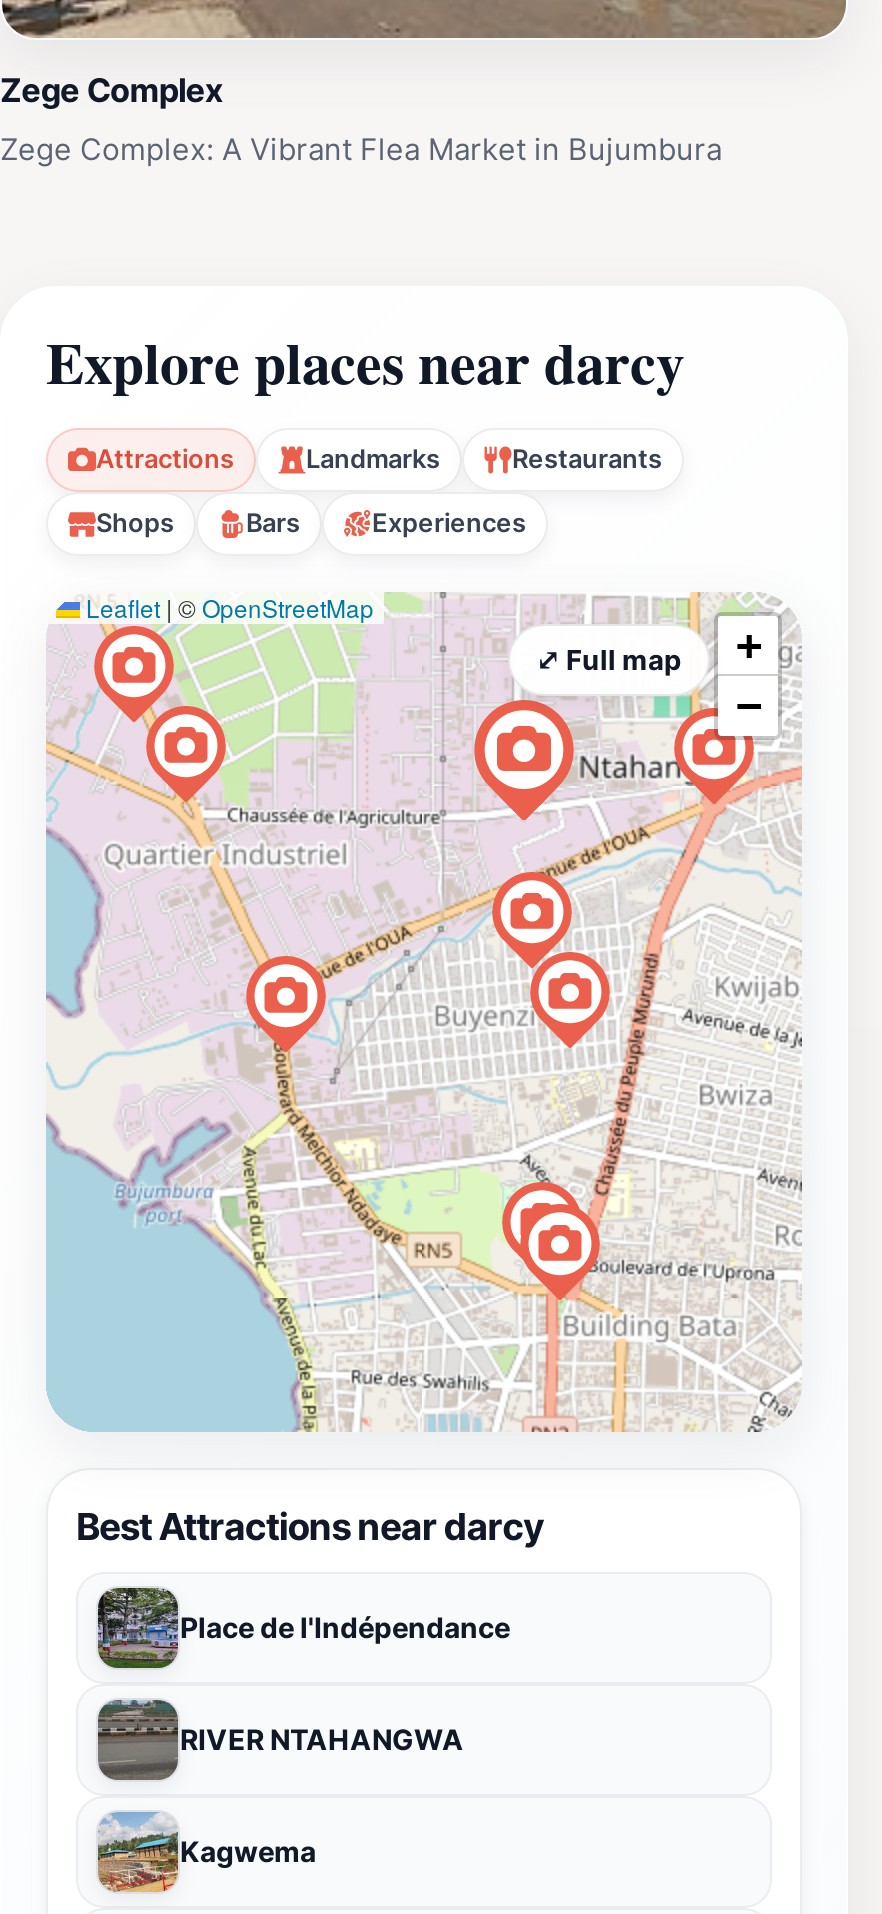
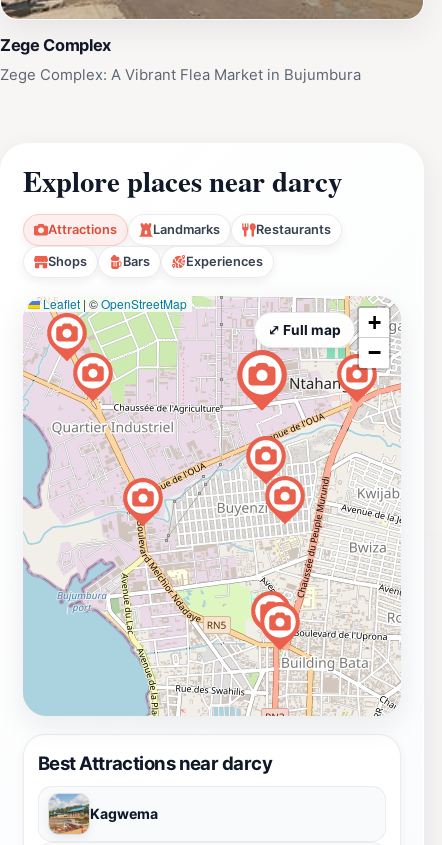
[96,1586,510,1756] [image] | Place de l'Indépendance | RIVER NTAHANGWA -> none
[96,1698,178,1782] [image] -> none

